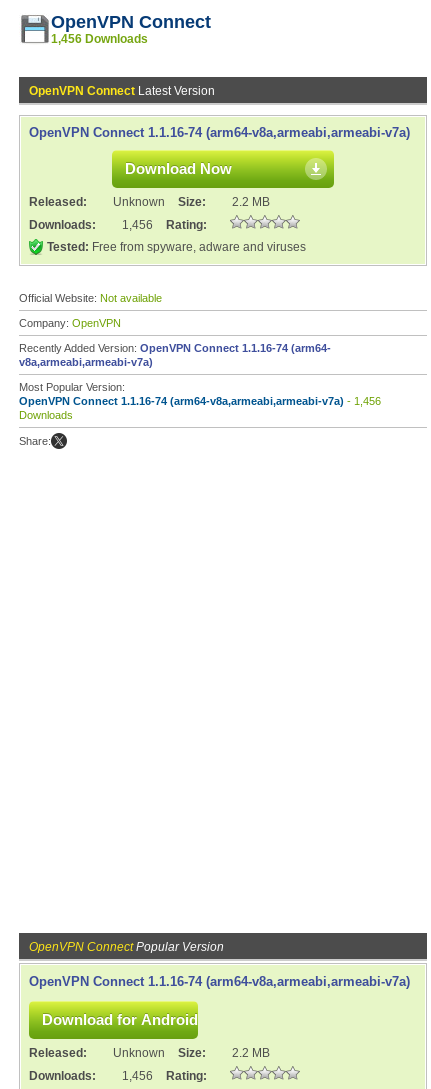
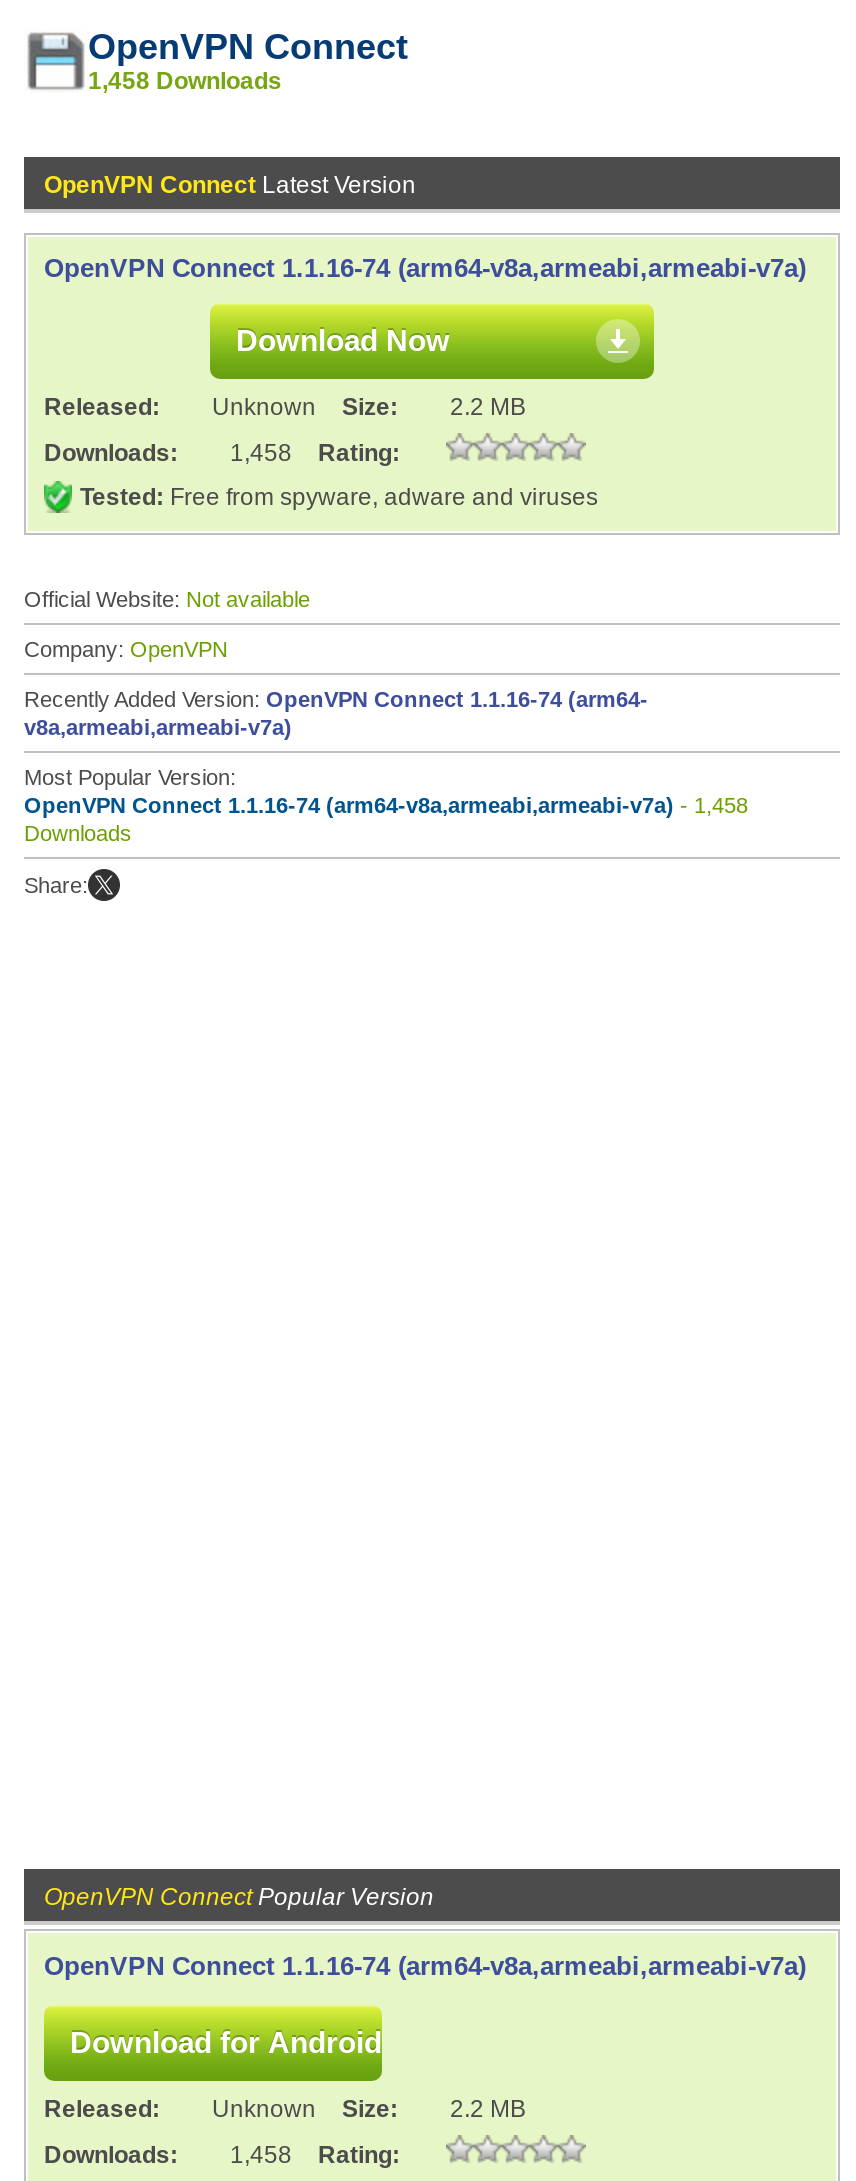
[51,32,148,46] 1,456 Downloads -> [88,67,282,95] 1,458 Downloads
[29,218,207,232] Downloads: 1,456 Rating: -> [44,439,400,467] Downloads: 1,458 Rating:
[19,395,381,407] OpenVPN Connect 1.1.16-74 (arm64-v8a,armeabi,armeabi-v7a) - 1,456 -> [24,793,748,817] OpenVPN Connect 1.1.16-74 (arm64-v8a,armeabi,armeabi-v7a) - 1,458
[29,1069,207,1083] Downloads: 1,456 Rating: -> [44,2141,400,2169] Downloads: 1,458 Rating:

